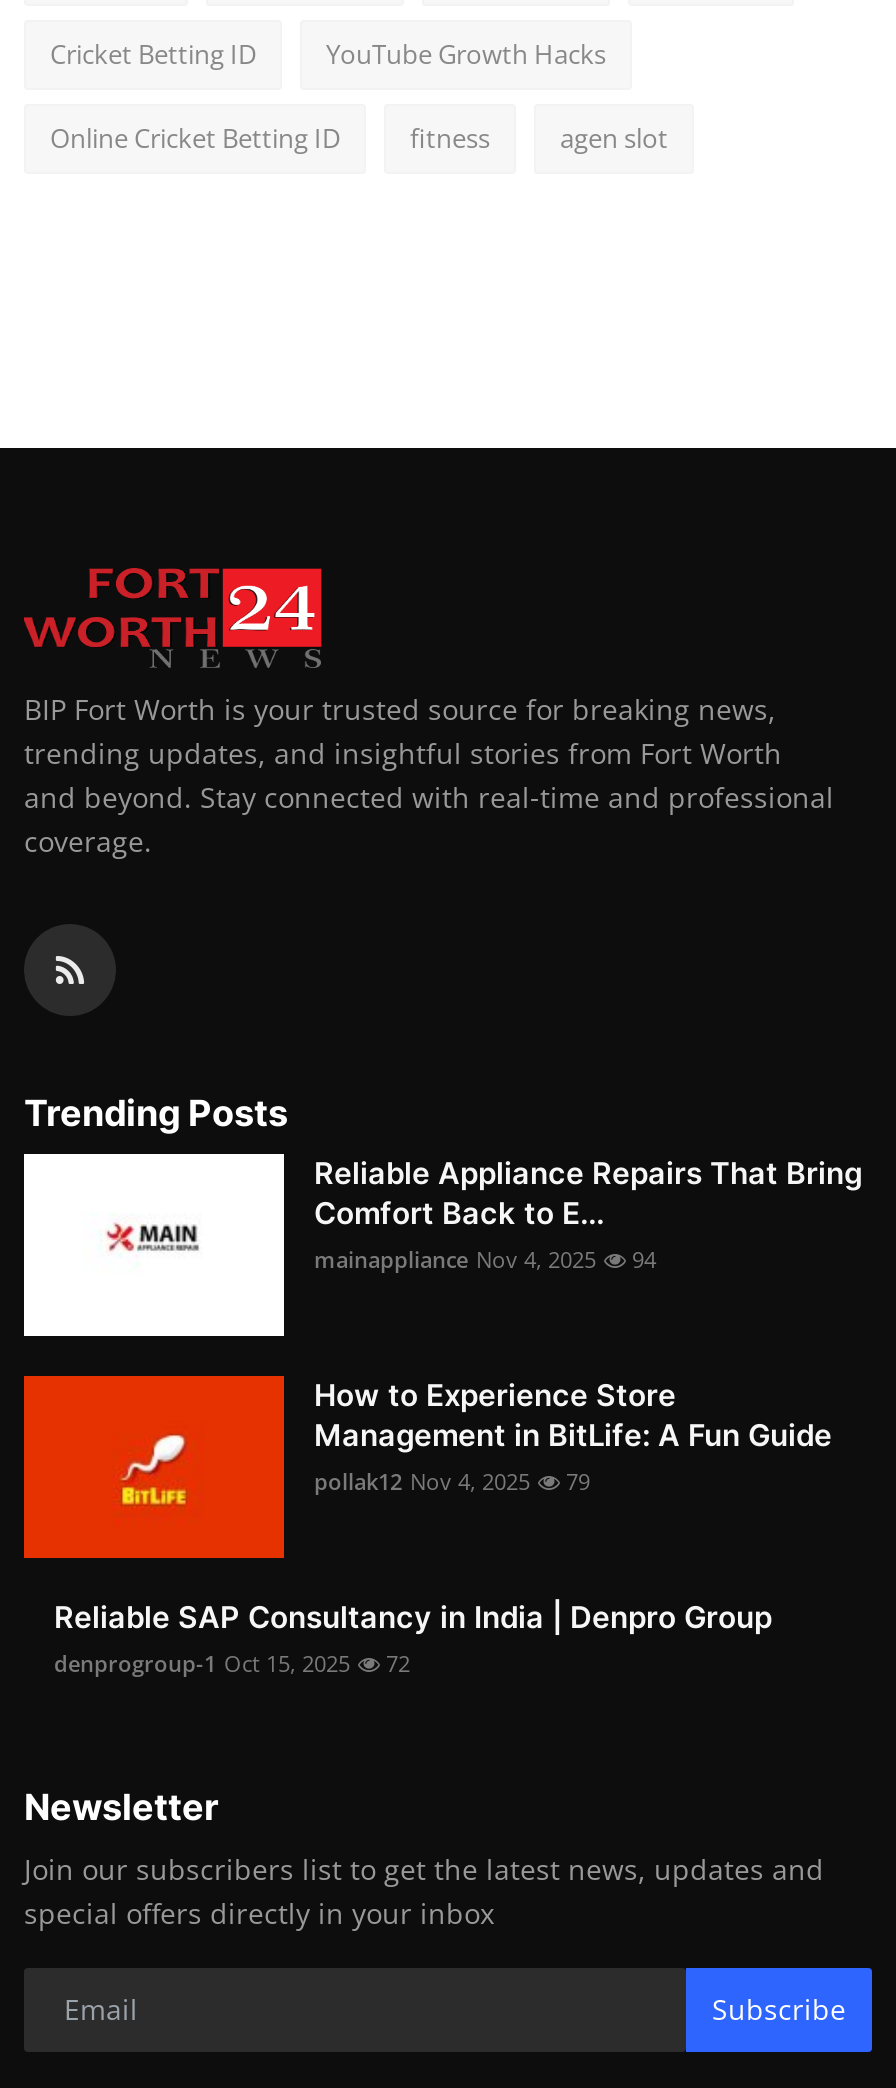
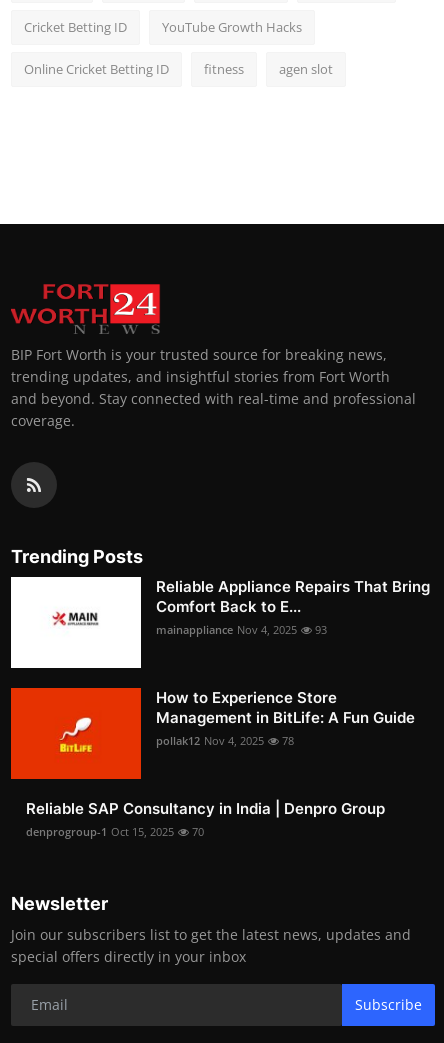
[314,1244,656,1274] mainappliance Nov 4, 2025 94 -> [156,622,327,637] mainappliance Nov 4, 2025 93
[314,1466,590,1496] pollak12 Nov 4, 2025 79 -> [156,733,294,748] pollak12 Nov 4, 2025 78
[54,1648,410,1678] denprogroup-1 Oct 15, 2025 72 -> [26,824,204,839] denprogroup-1 Oct 15, 2025 70

